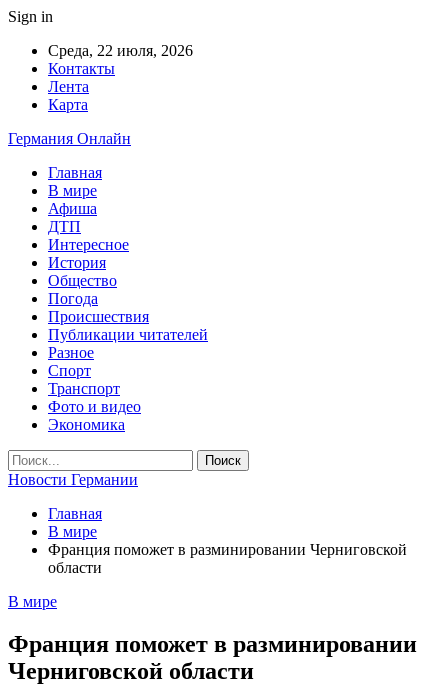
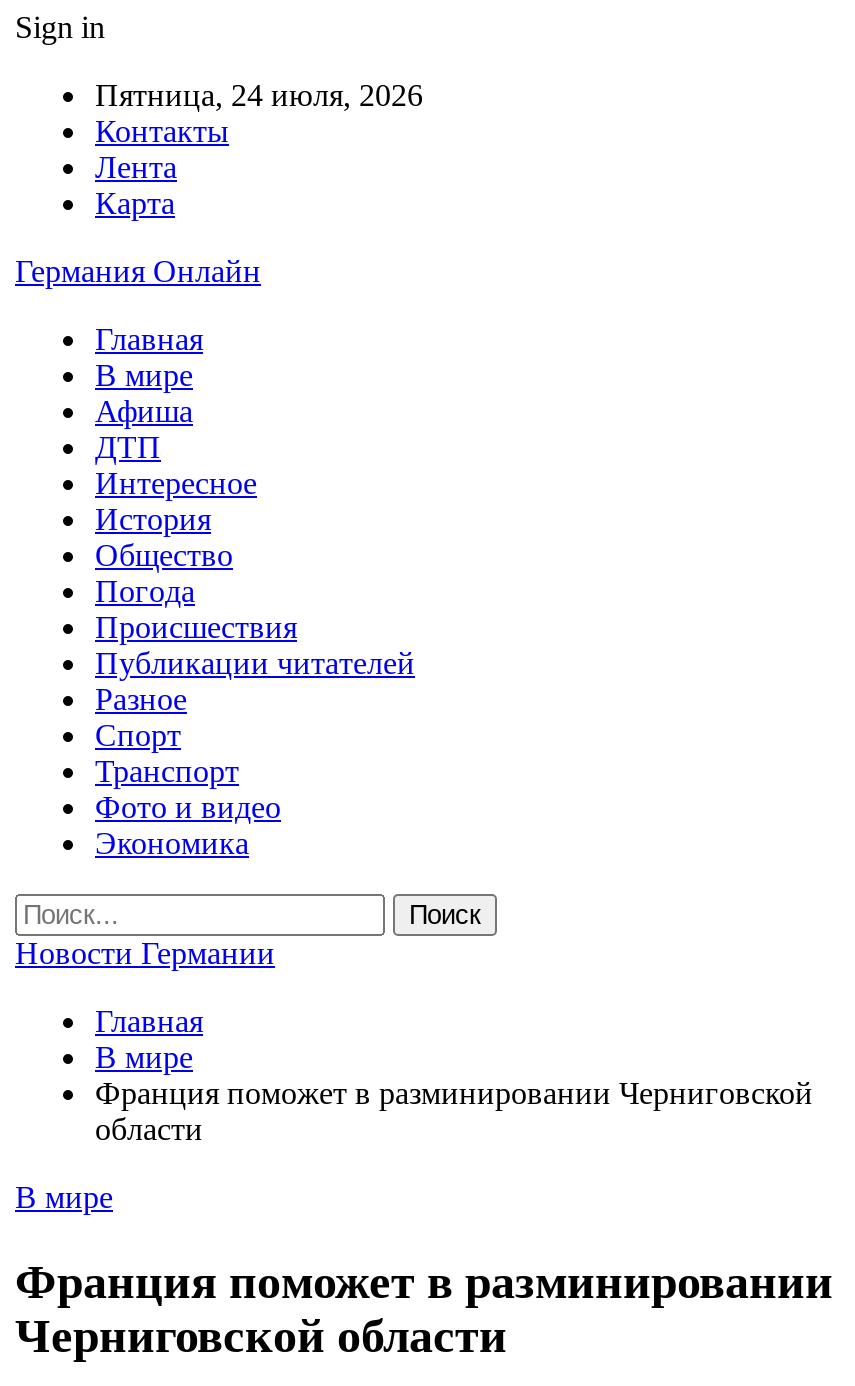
[48,42,193,59] Среда, 22 июля, 2026 -> [95,78,423,112] Пятница, 24 июля, 2026

